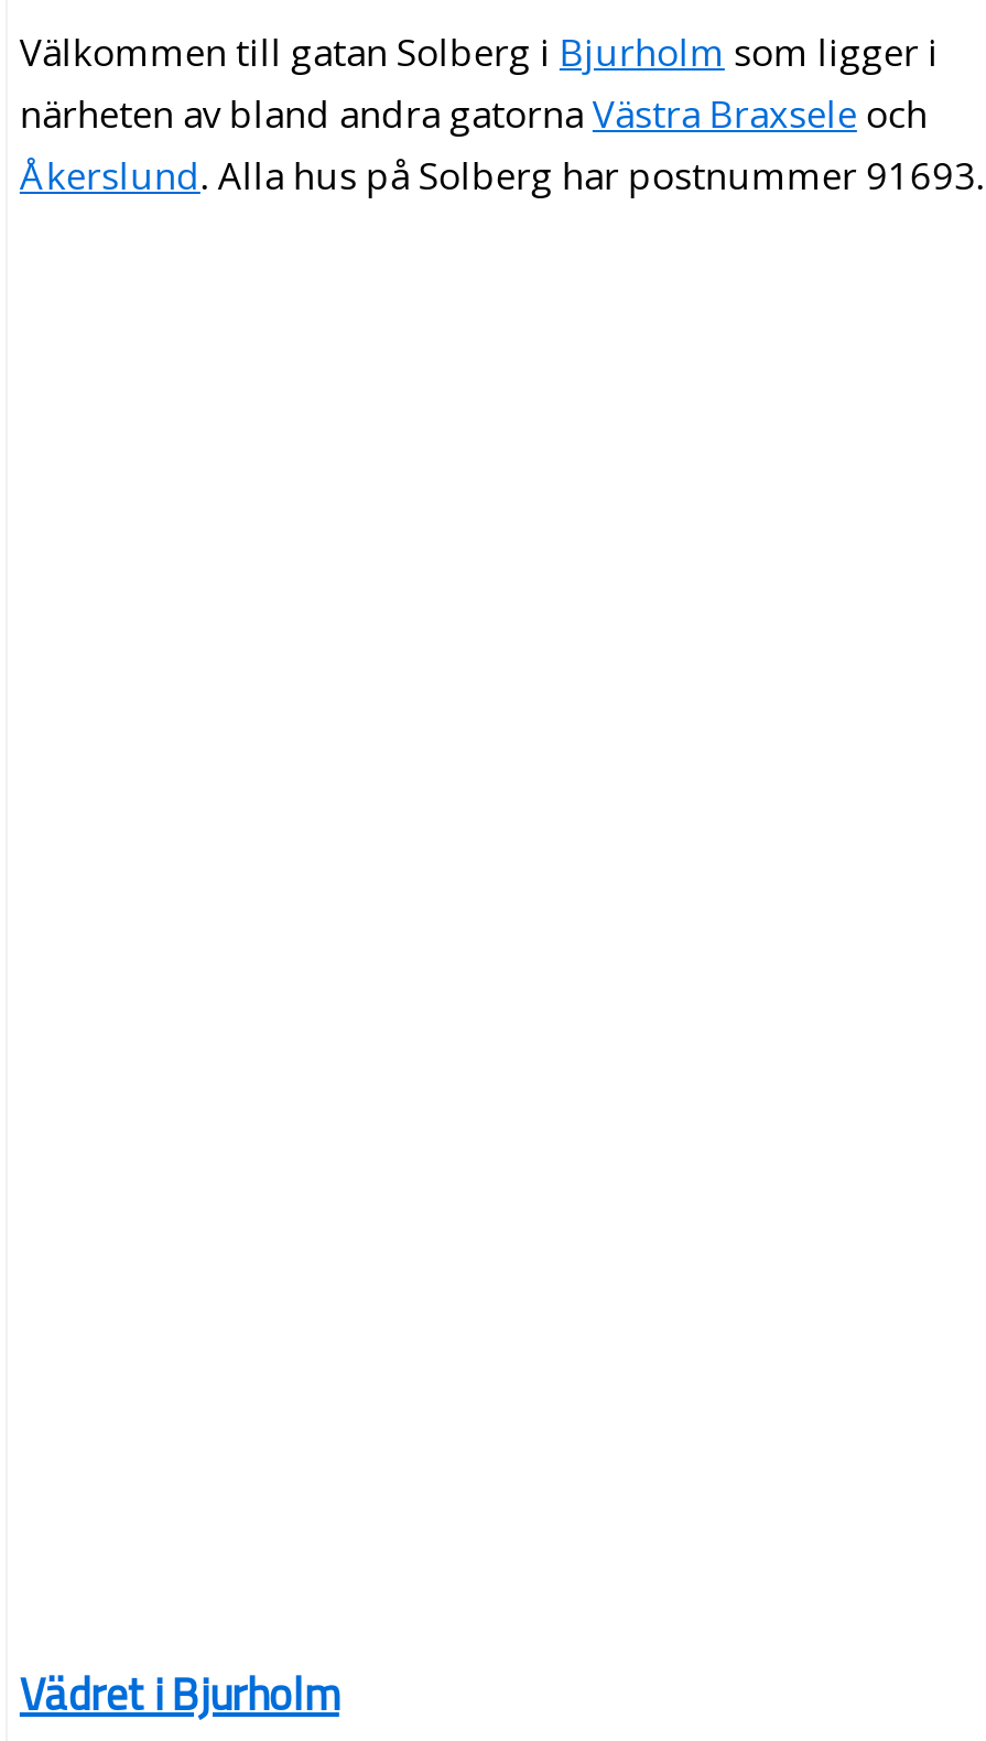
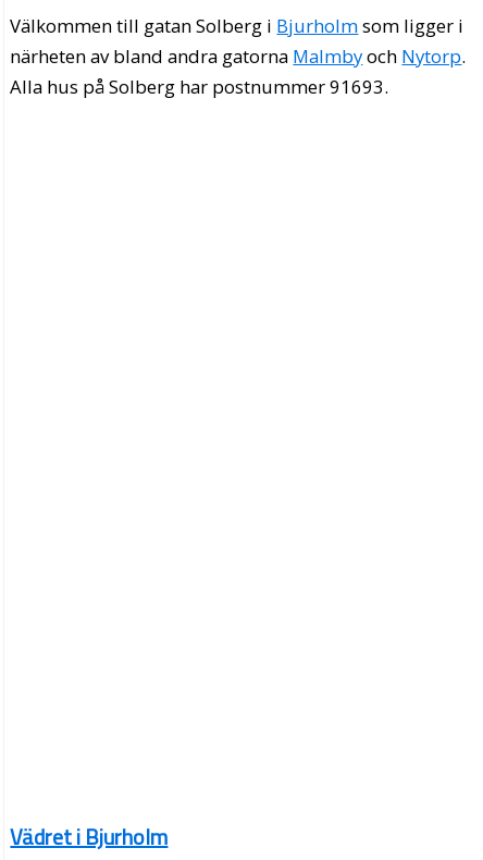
[20,88,985,201] närheten av bland andra gatorna Västra Braxsele och | Åkerslund. Alla hus på Solberg har postnummer 91693. -> [10,44,466,99] närheten av bland andra gatorna Malmby och Nytorp. | Alla hus på Solberg har postnummer 91693.

